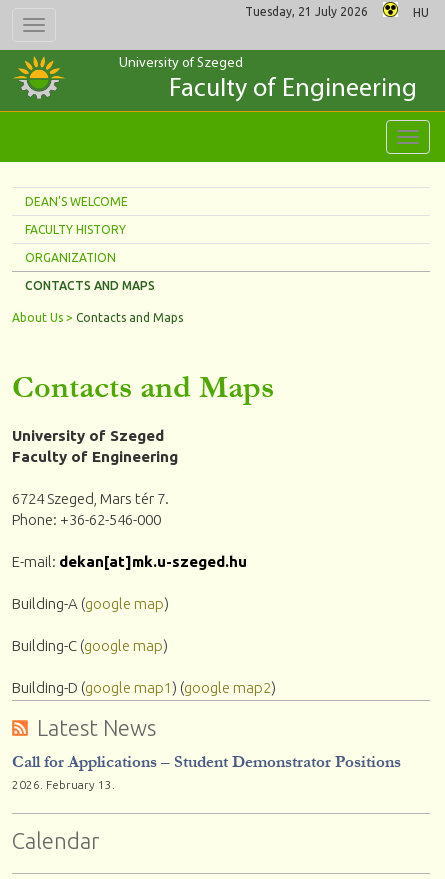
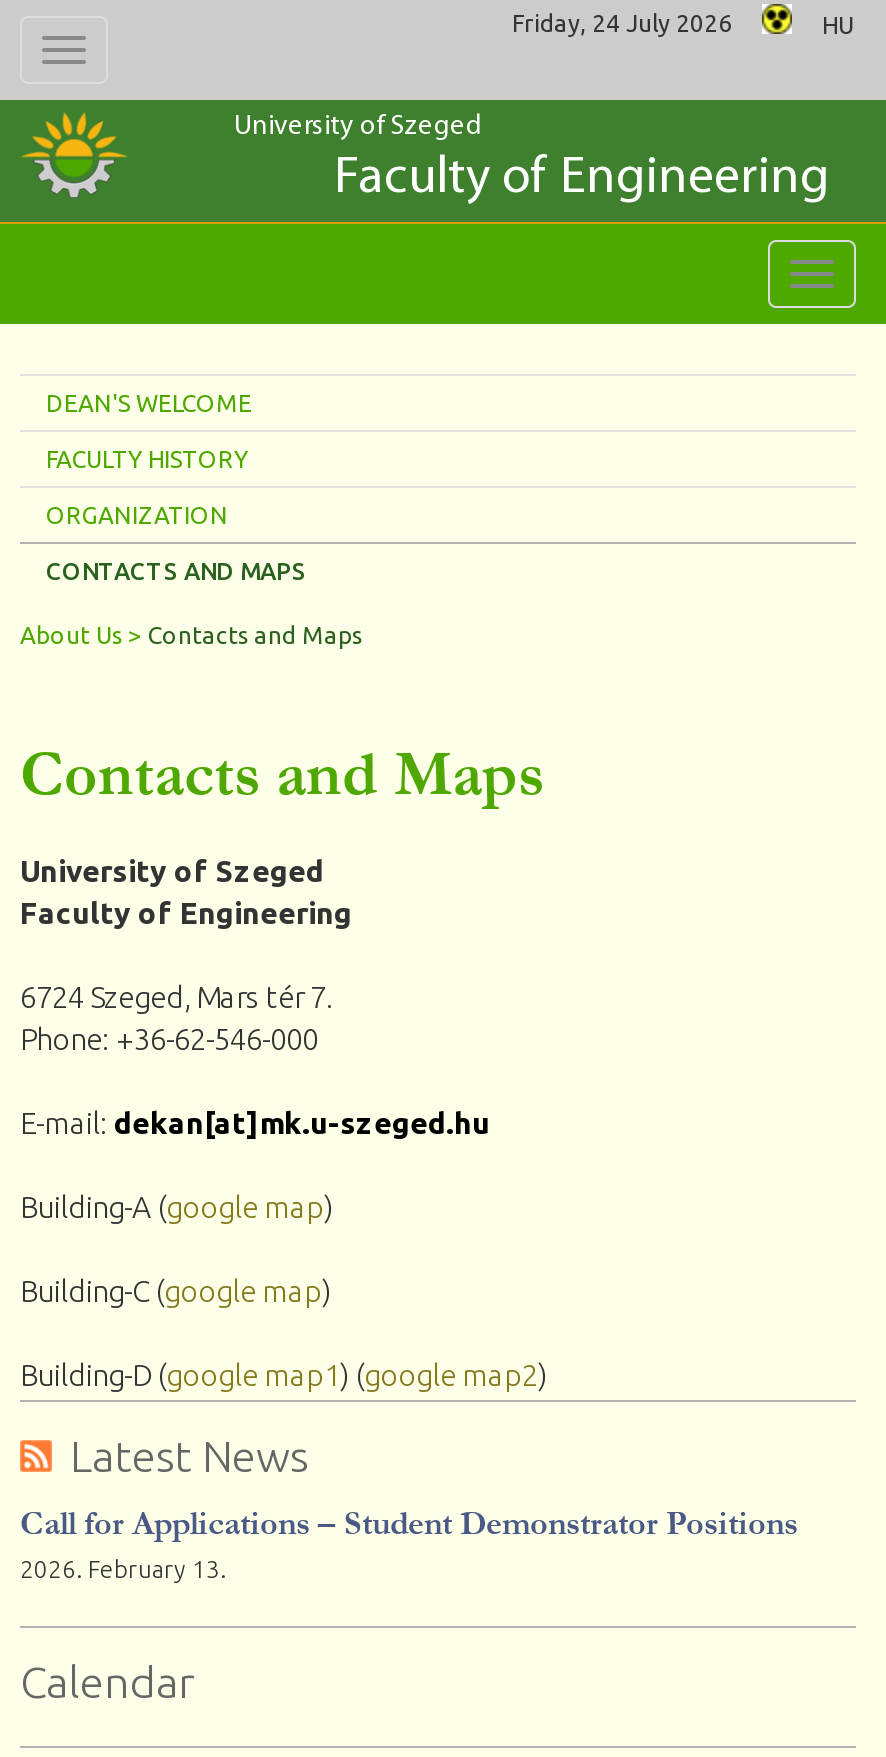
[245,5,368,18] Tuesday, 21 July 2026 -> [512,10,732,36] Friday, 24 July 2026

